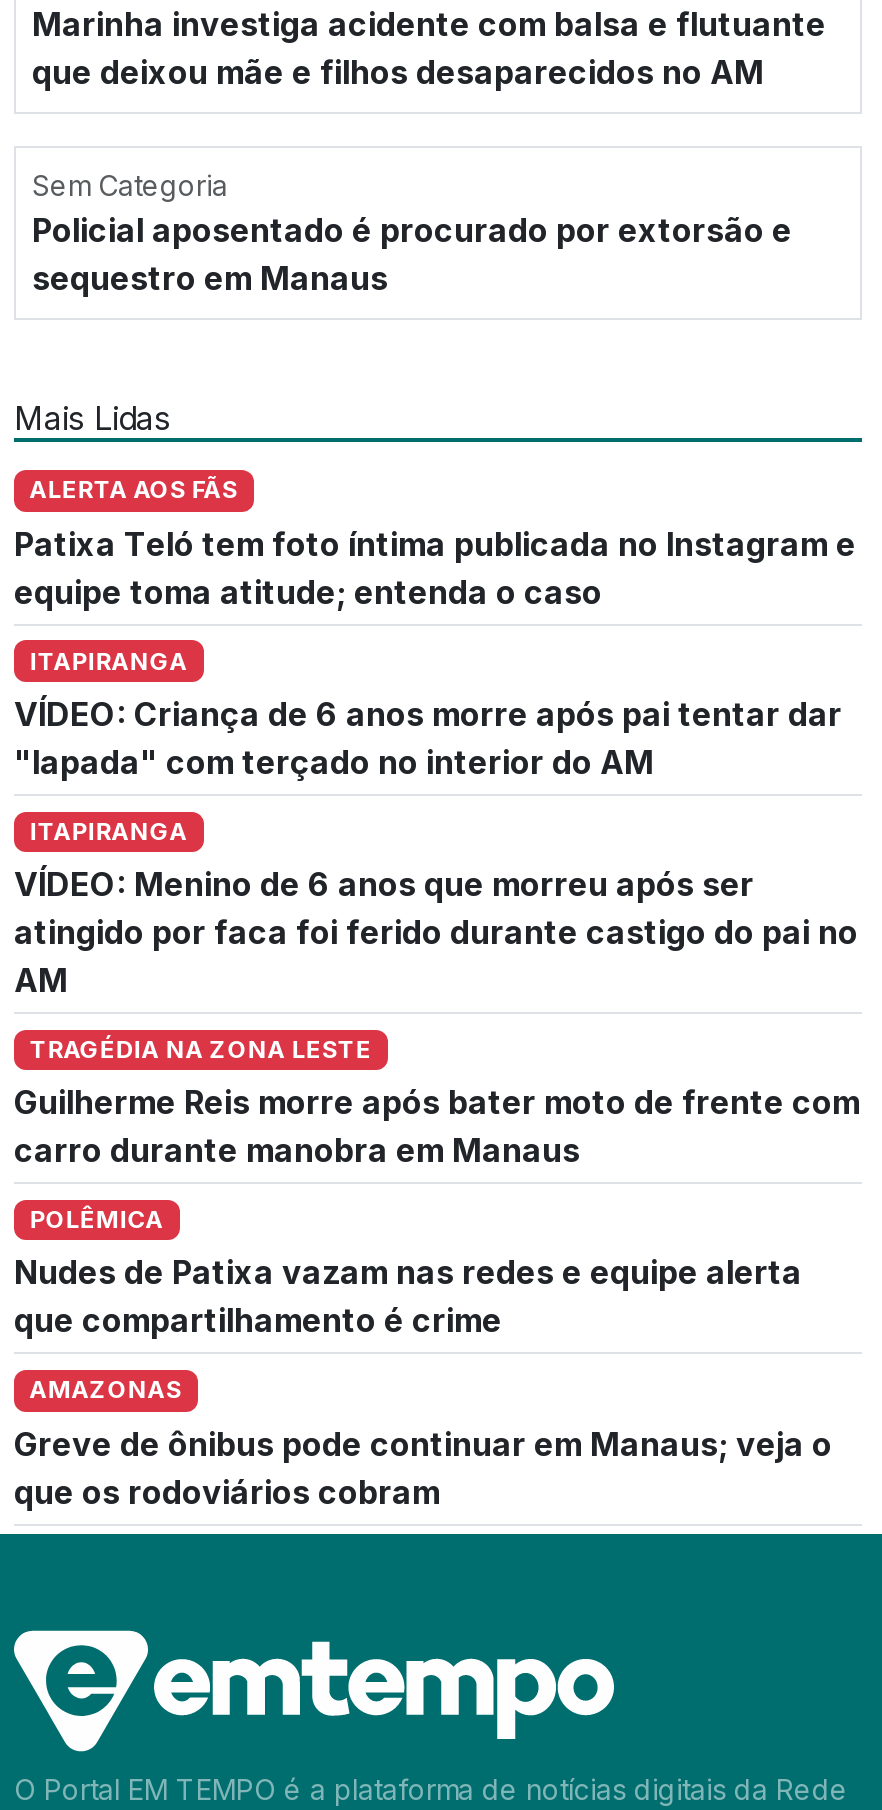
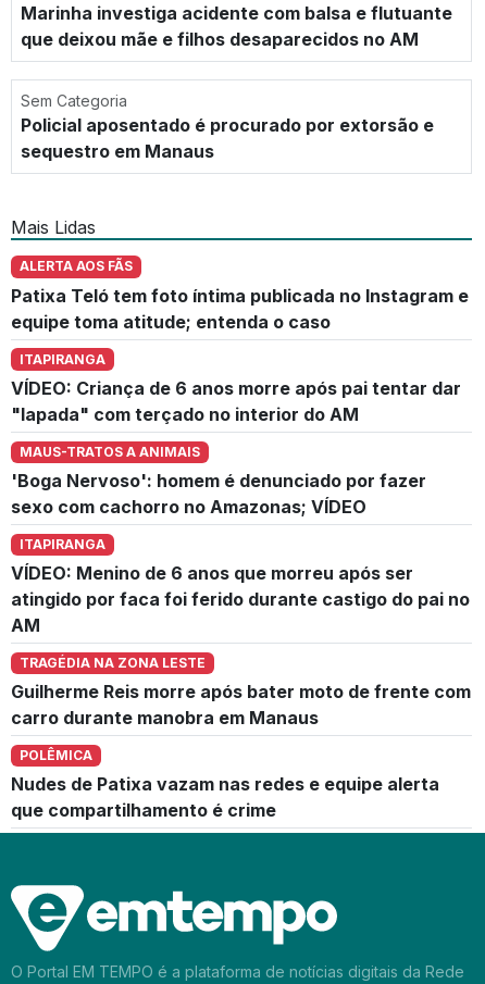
none -> [11,443,426,517] MAUS-TRATOS A ANIMAIS | 'Boga Nervoso': homem é denunciado por fazer | sexo com cachorro no Amazonas; VÍDEO
moved [14,815,860,1340] -> [11,536,471,821]: ITAPIRANGA | VÍDEO: Menino de 6 anos que morreu após ser | atingido por faca foi ferido durante castigo do pai no | ... | Nudes de Patixa vazam nas redes e equipe alerta | que compartilhamento é crime
[14,1374,832,1511] AMAZONAS | Greve de ônibus pode continuar em Manaus; veja o | que os rodoviários cobram -> none

